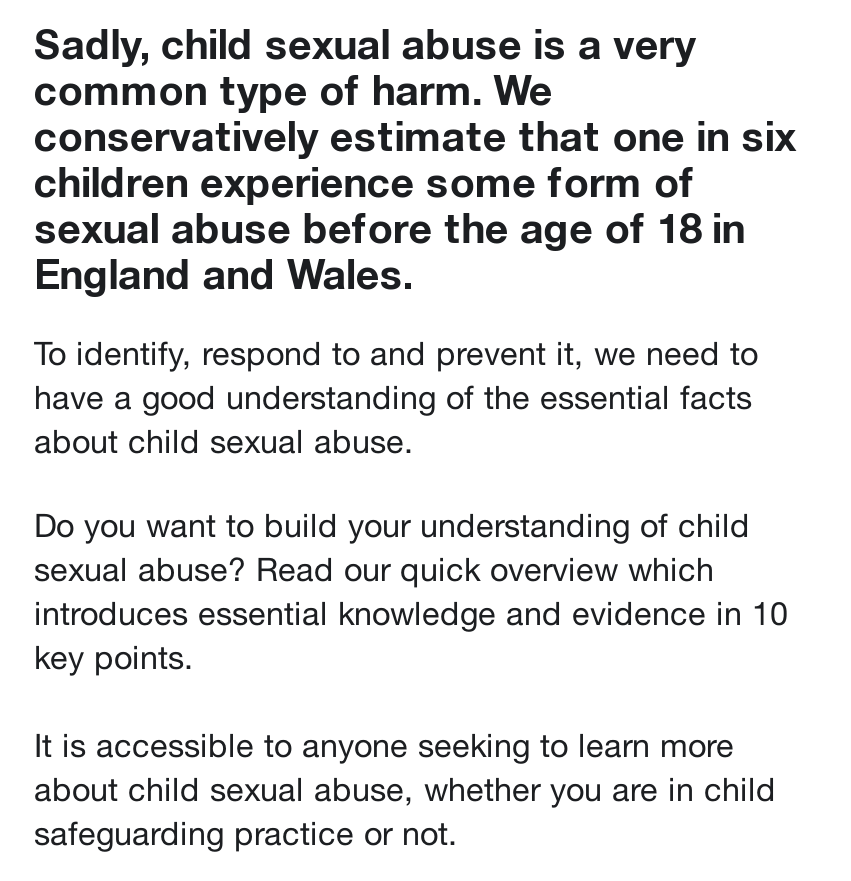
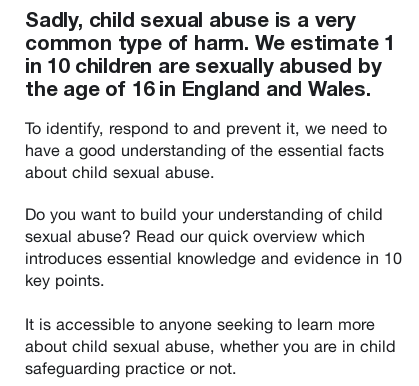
[34,75,796,297] common type of harm. We | conservatively estimate that one in six | children experience some form of | sexual abuse before the age of 18 in | England and Wales. -> [25,35,395,100] common type of harm. We estimate 1 | in 10 children are sexually abused by | the age of 16 in England and Wales.

